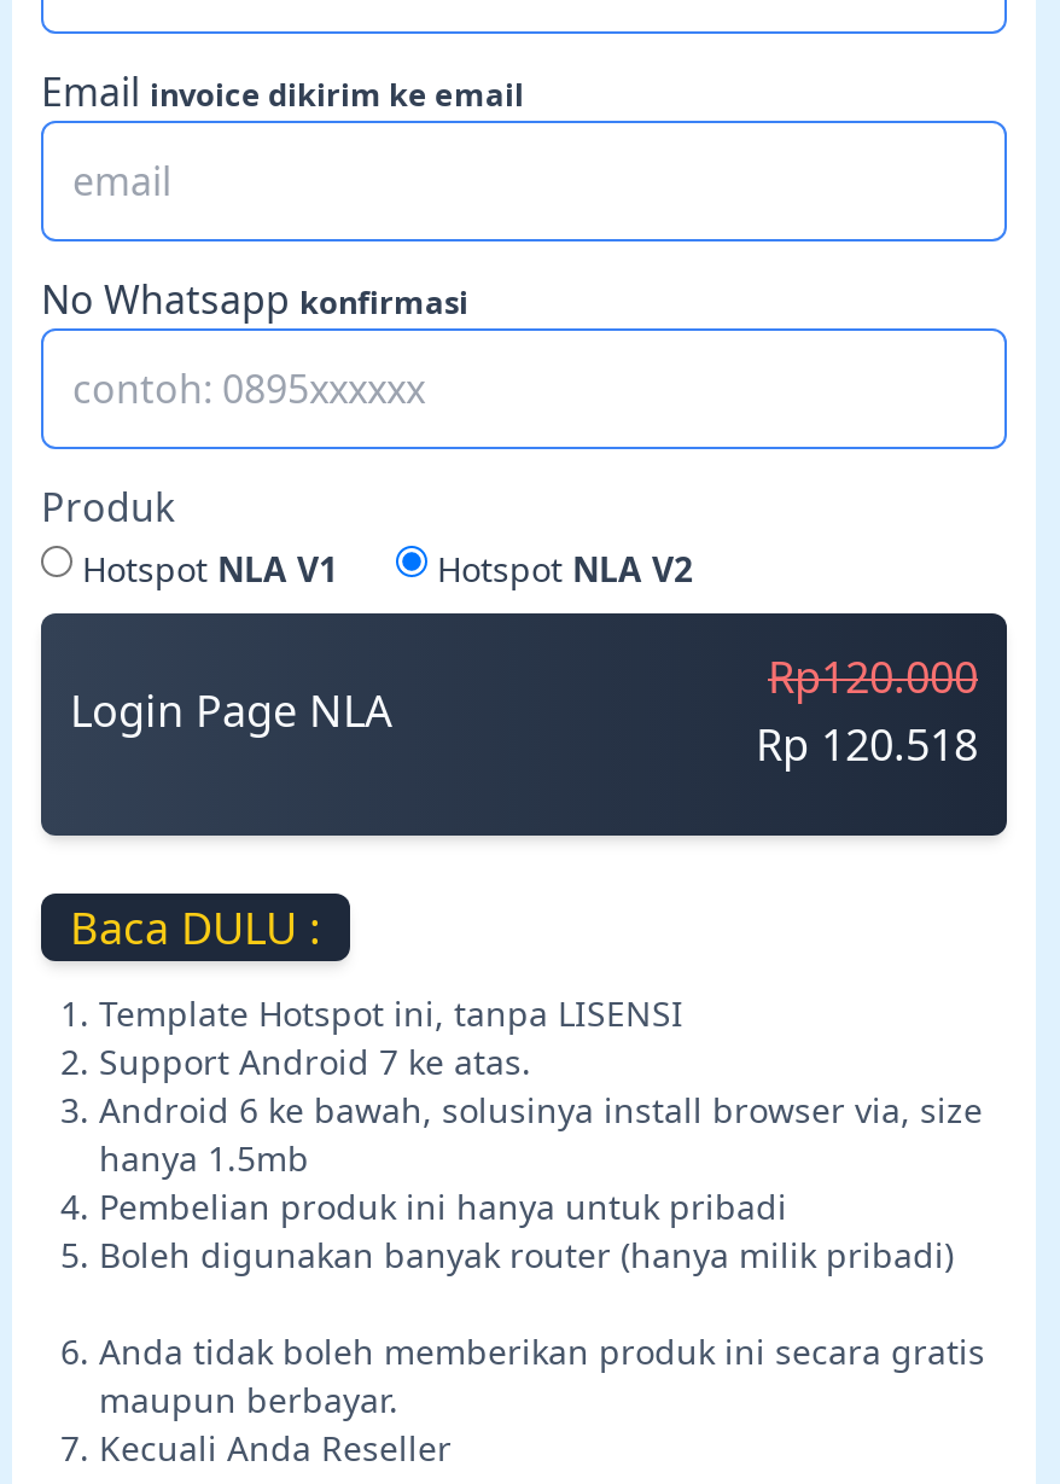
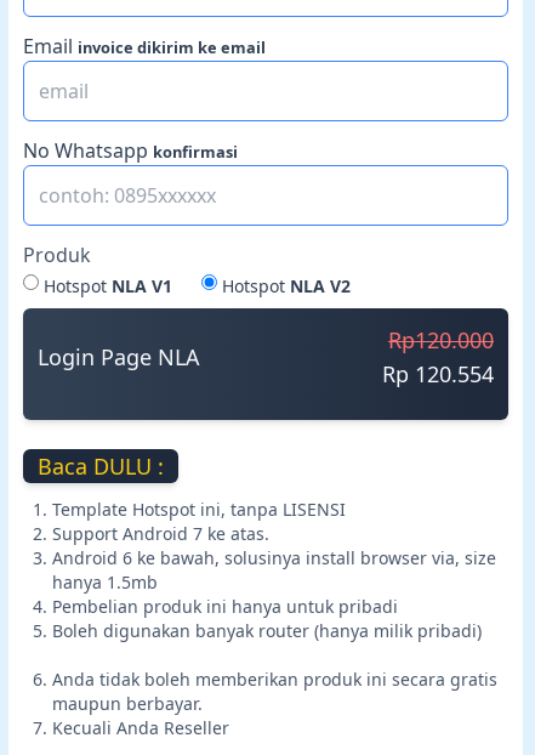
[756,715,978,773] Rp 120.518 -> [382,359,494,389] Rp 120.554

